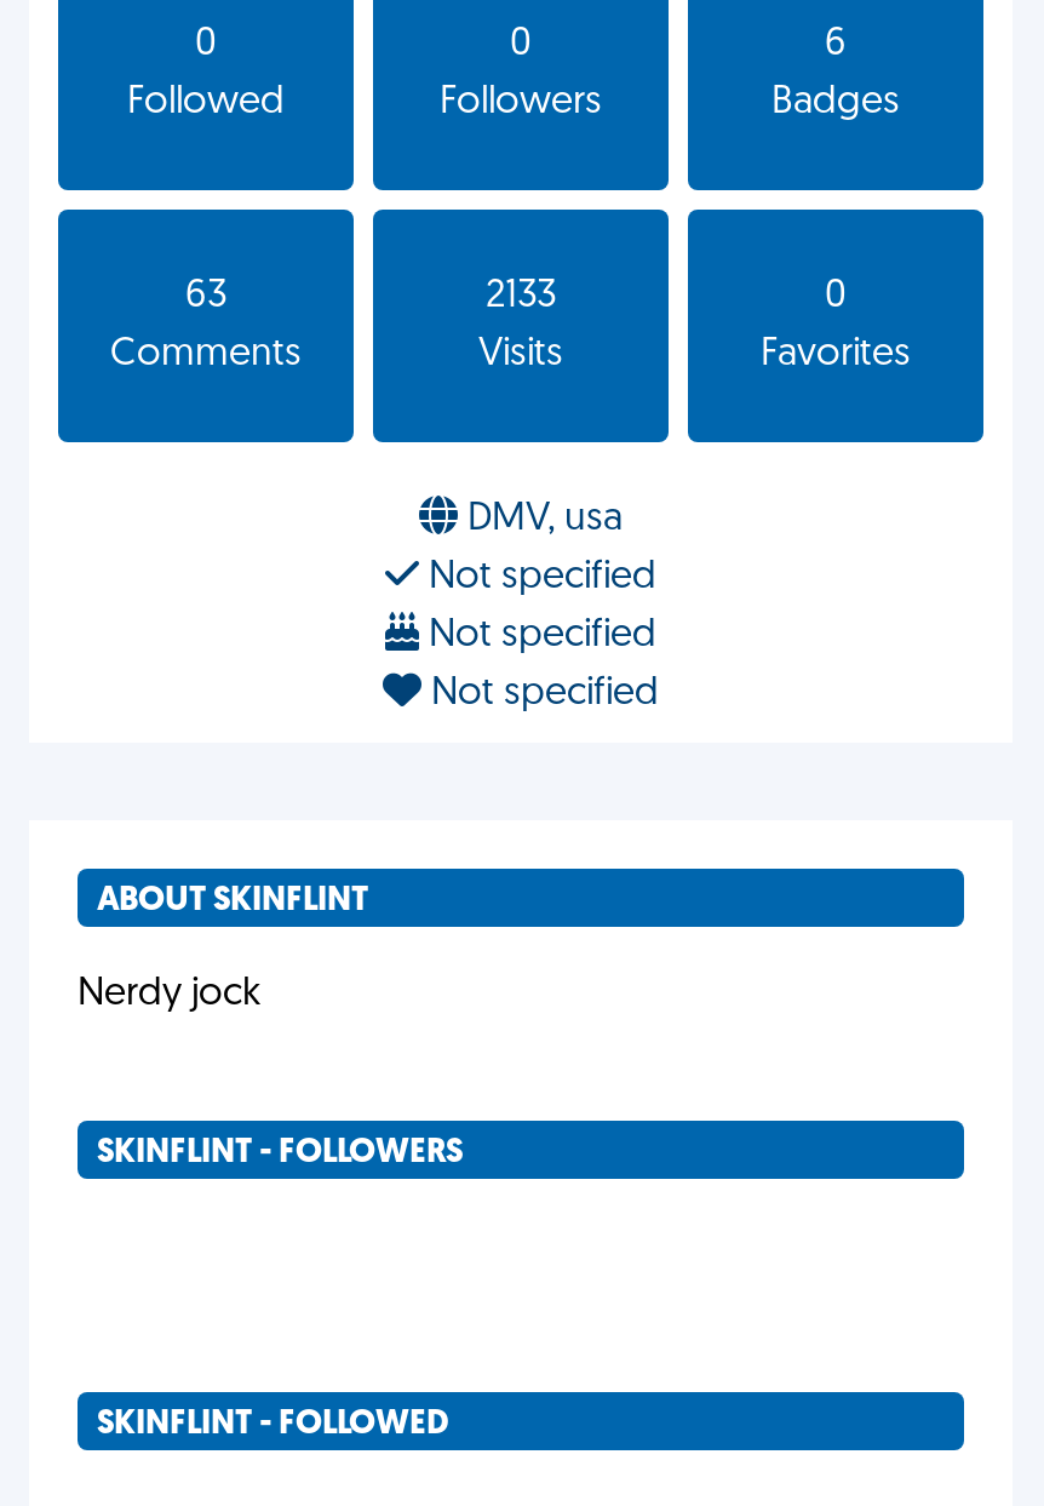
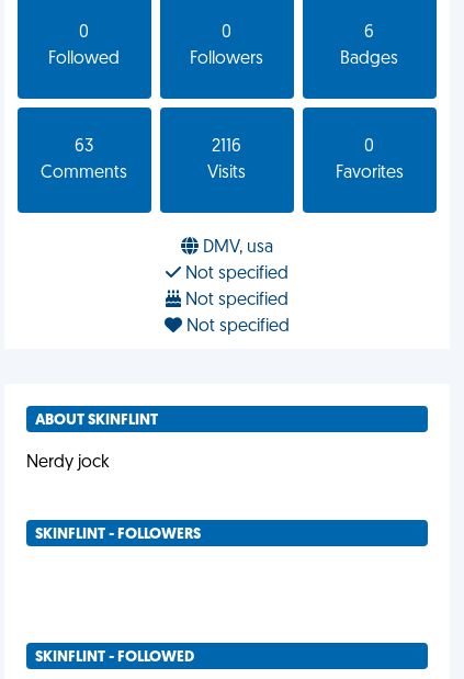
[486,277,556,316] 2133 -> [212,138,242,156] 2116

